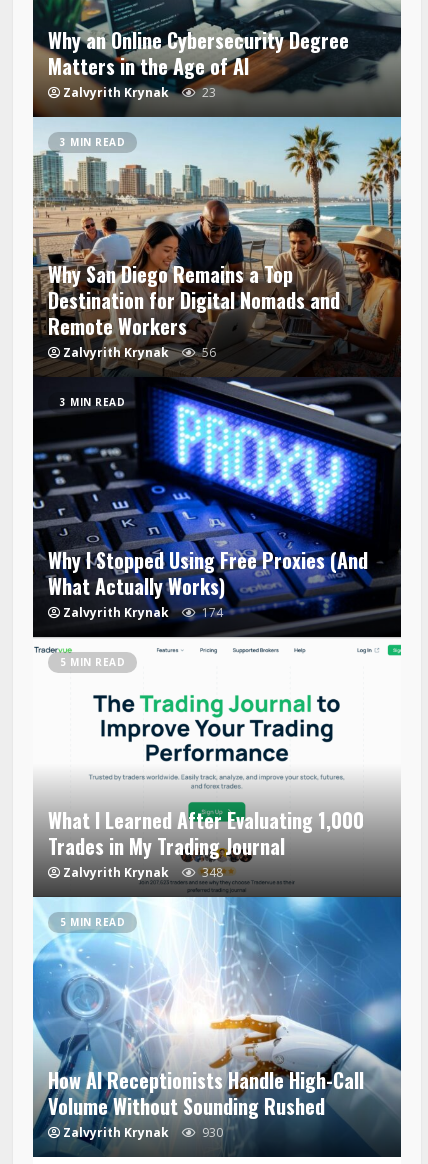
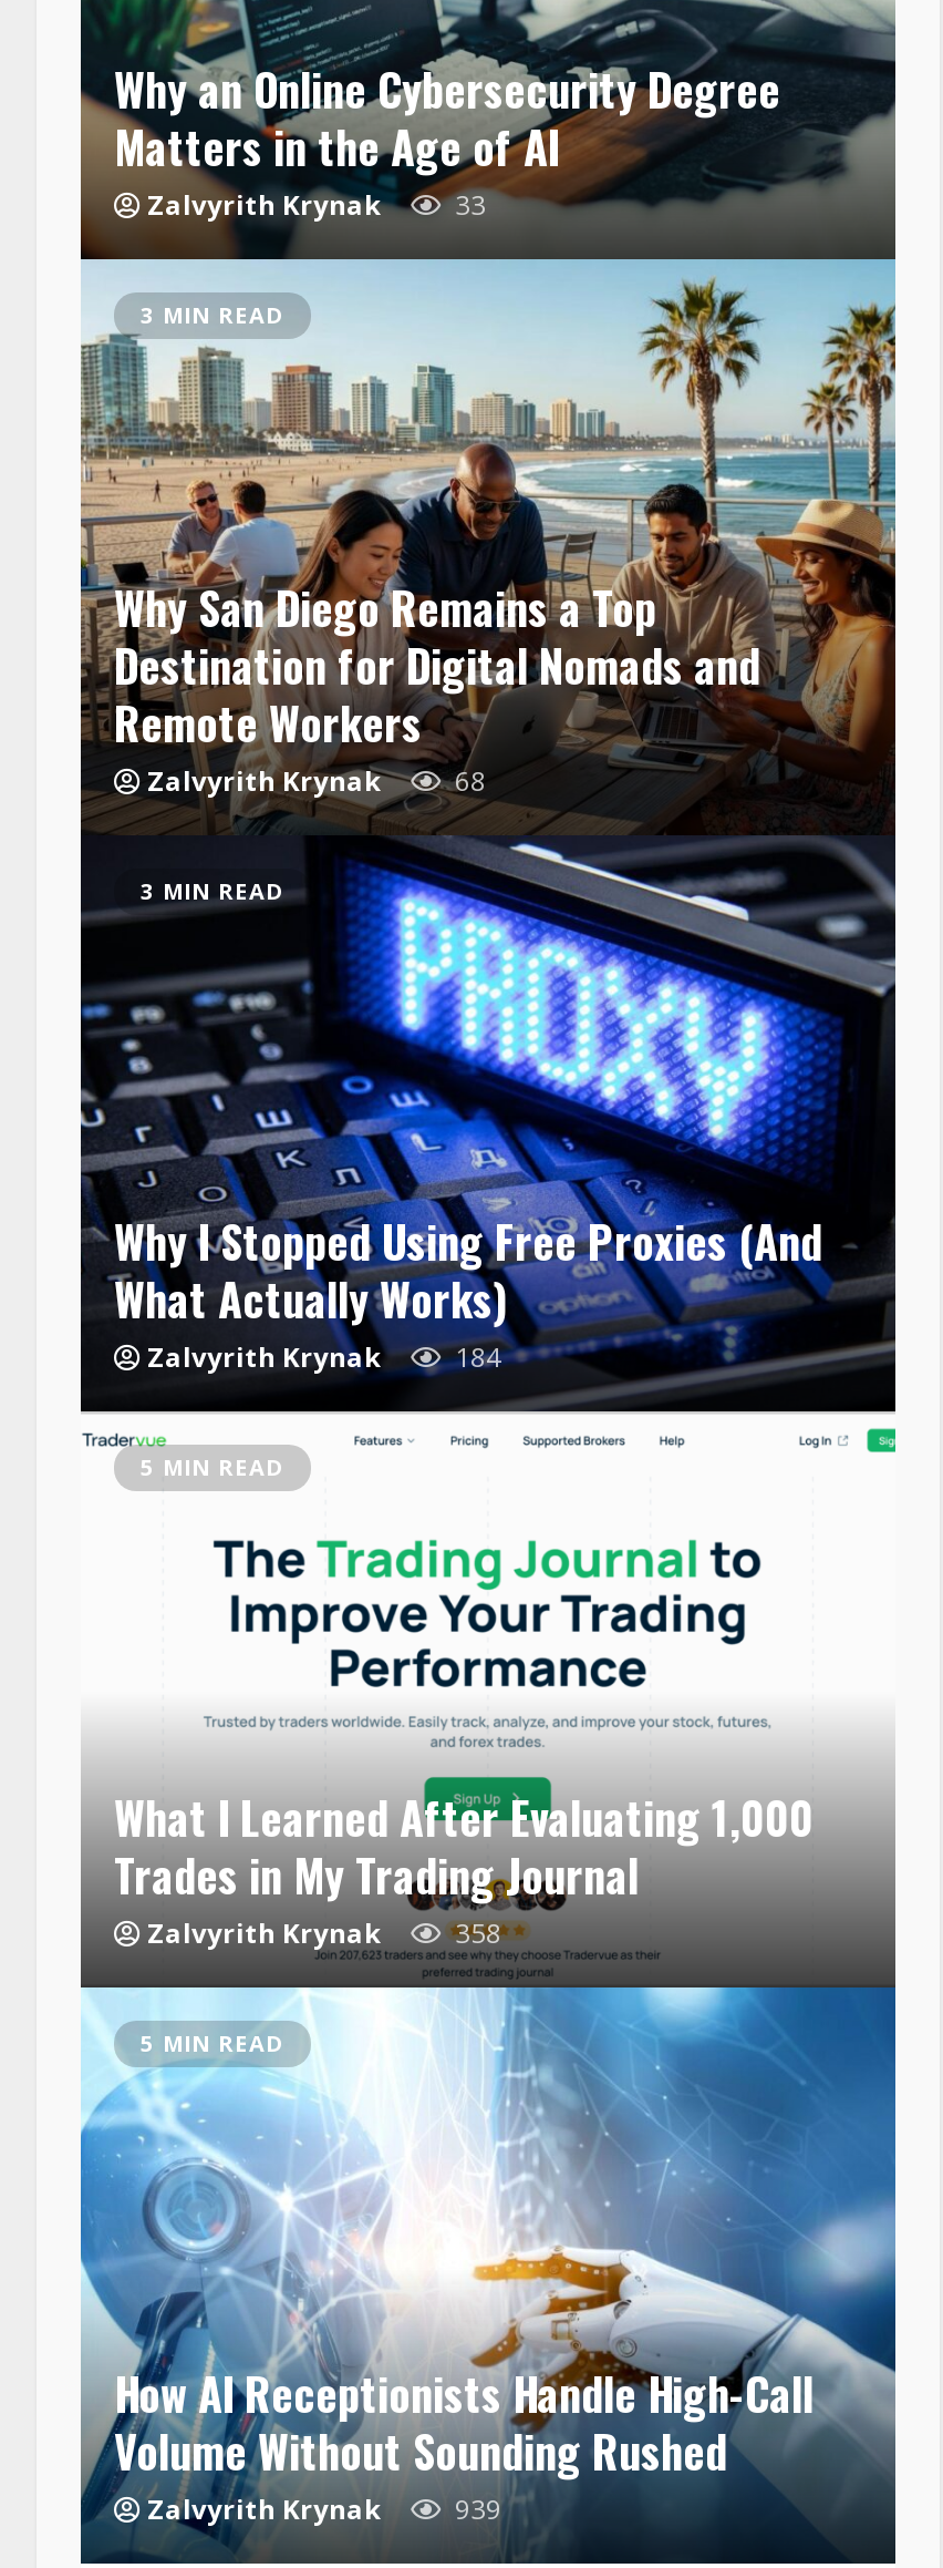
[63,84,216,101] Zalvyrith Krynak 23 -> [147,185,486,223] Zalvyrith Krynak 33
[63,344,216,361] Zalvyrith Krynak 56 -> [147,762,486,799] Zalvyrith Krynak 68
[63,604,223,621] Zalvyrith Krynak 174 -> [147,1338,501,1375] Zalvyrith Krynak 184
[63,864,223,881] Zalvyrith Krynak 348 -> [147,1914,501,1951] Zalvyrith Krynak 358
[63,1124,223,1141] Zalvyrith Krynak 930 -> [147,2490,501,2527] Zalvyrith Krynak 939

